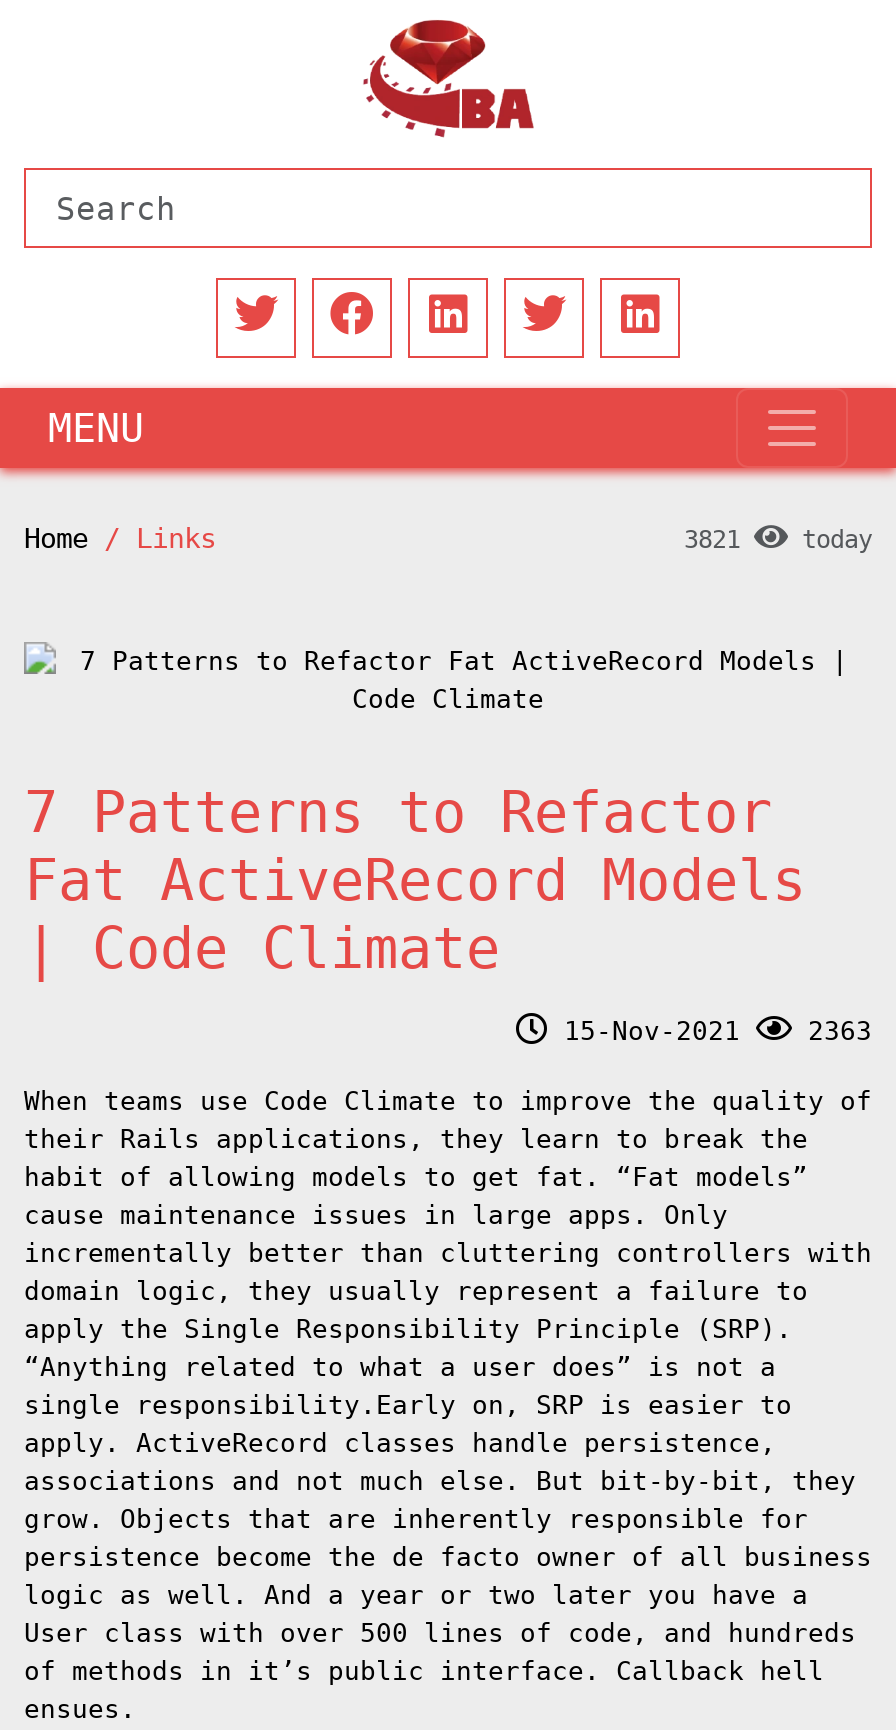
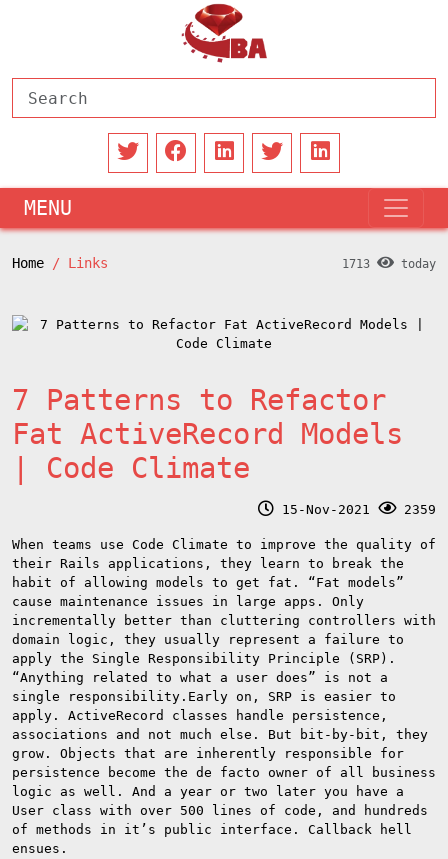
[684,526,872,554] 3821 today -> [342,257,436,271] 1713 today
[548,1016,872,1046] 15-Nov-2021 2363 -> [274,502,436,517] 15-Nov-2021 2359

